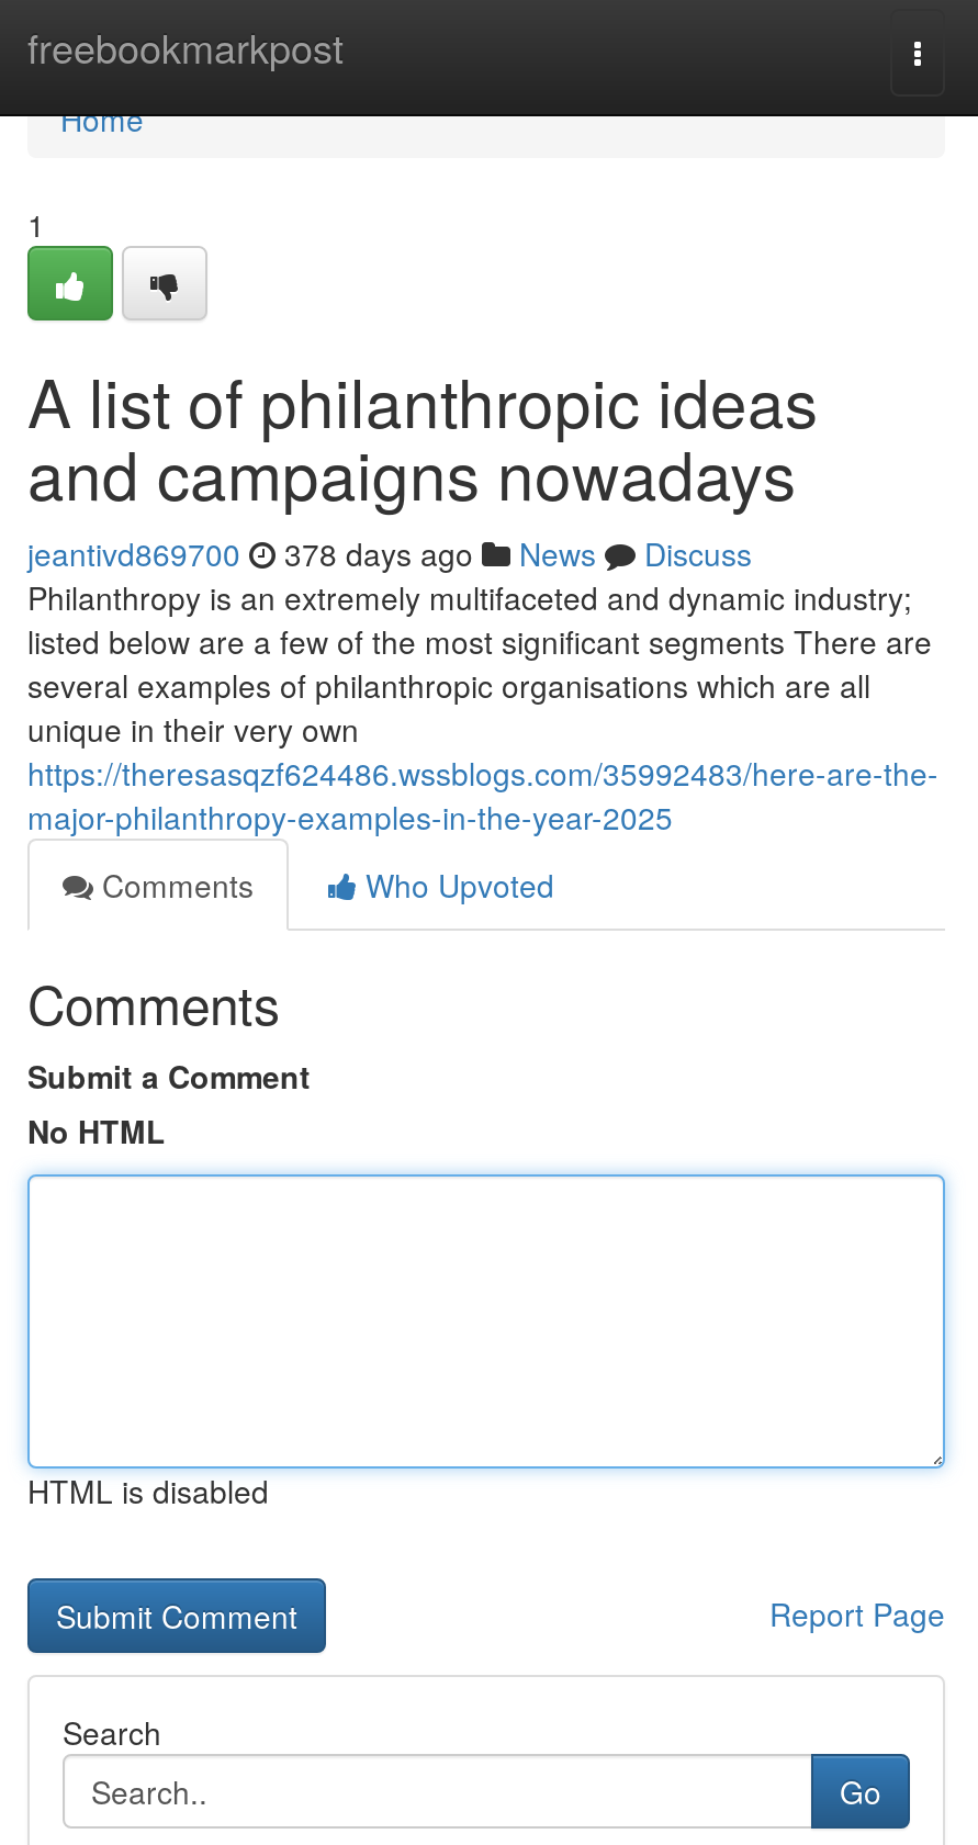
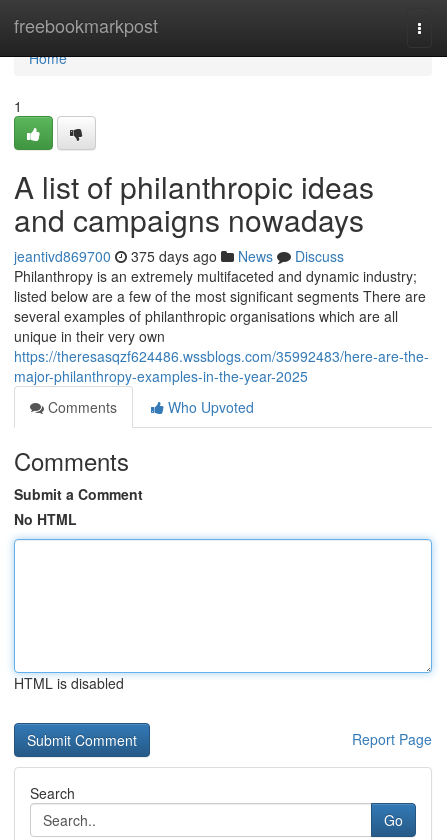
[27,531,752,575] jeantivd869700 378 days ago News Discuss -> [14,246,344,266] jeantivd869700 375 days ago News Discuss

